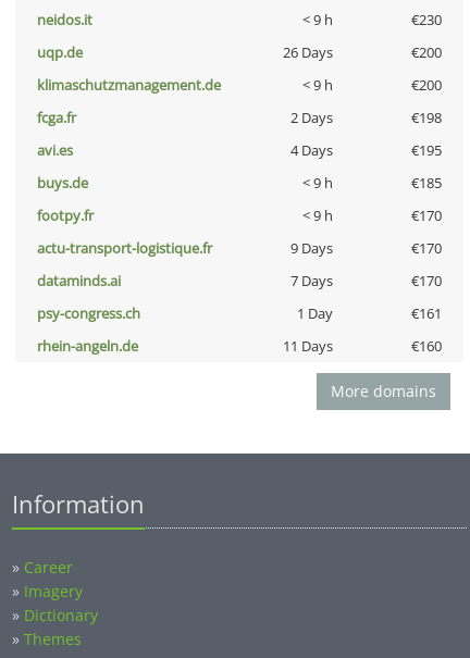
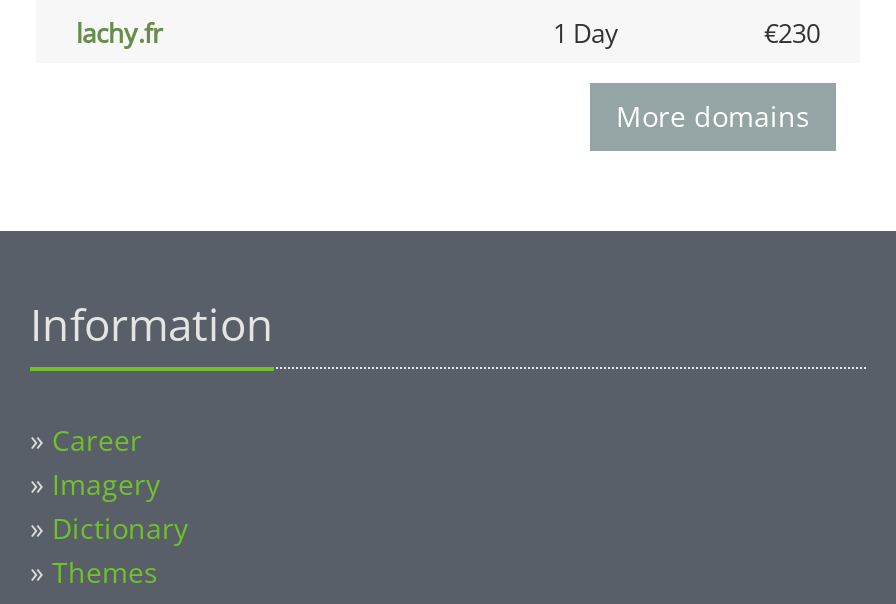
[37,9,332,29] neidos.it | < 9 h -> [76,14,619,50] lachy.fr | 1 Day
[37,42,442,355] uqp.de | 26 Days | €200 | klimaschutzmanagement.de | < 9 h | €200 | fcga.fr | 2 Days | €198 | avi.es | 4 Days | €195 | buys.de | < 9 h | €185 | footpy.fr | < 9 h | €170 | actu-transport-logistique.fr | 9 Days | €170 | dataminds.ai | 7 Days | €170 | psy-congress.ch | 1 Day | €161 | rhein-angeln.de | 11 Days | €160 -> none

